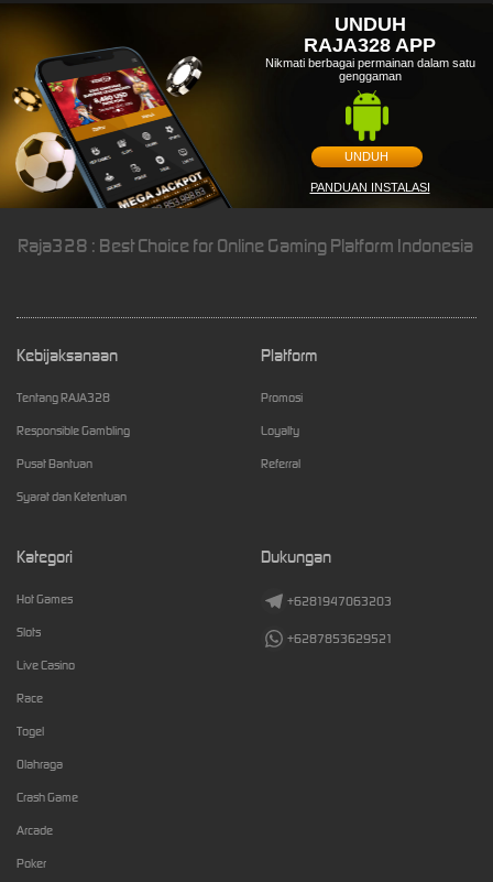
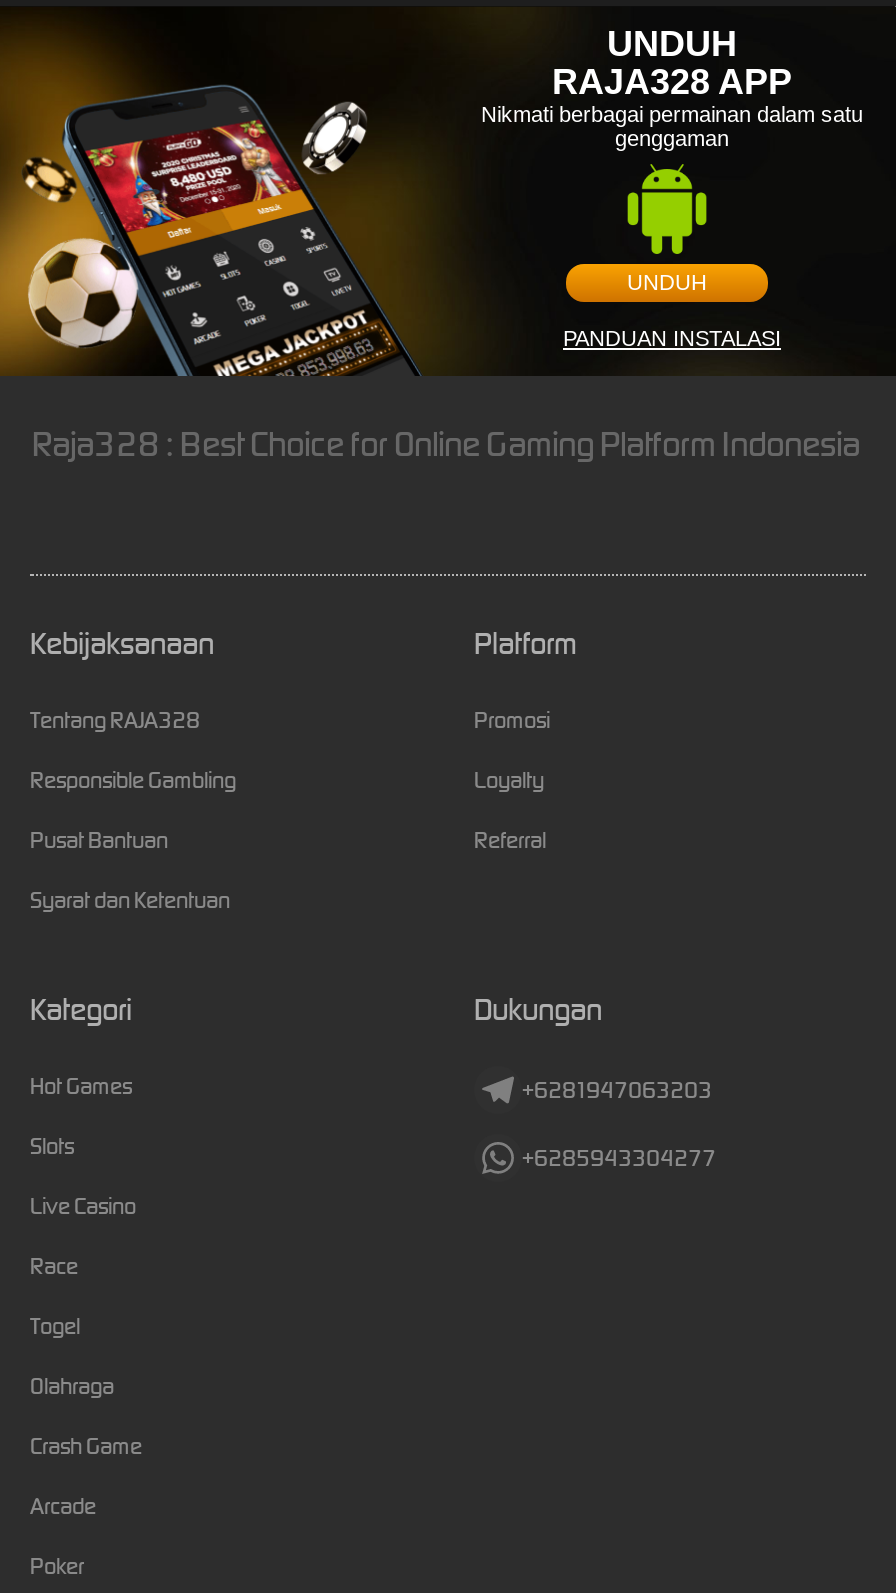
[287,631,393,646] +6287853629521 -> [522,1144,716,1172] +6285943304277

